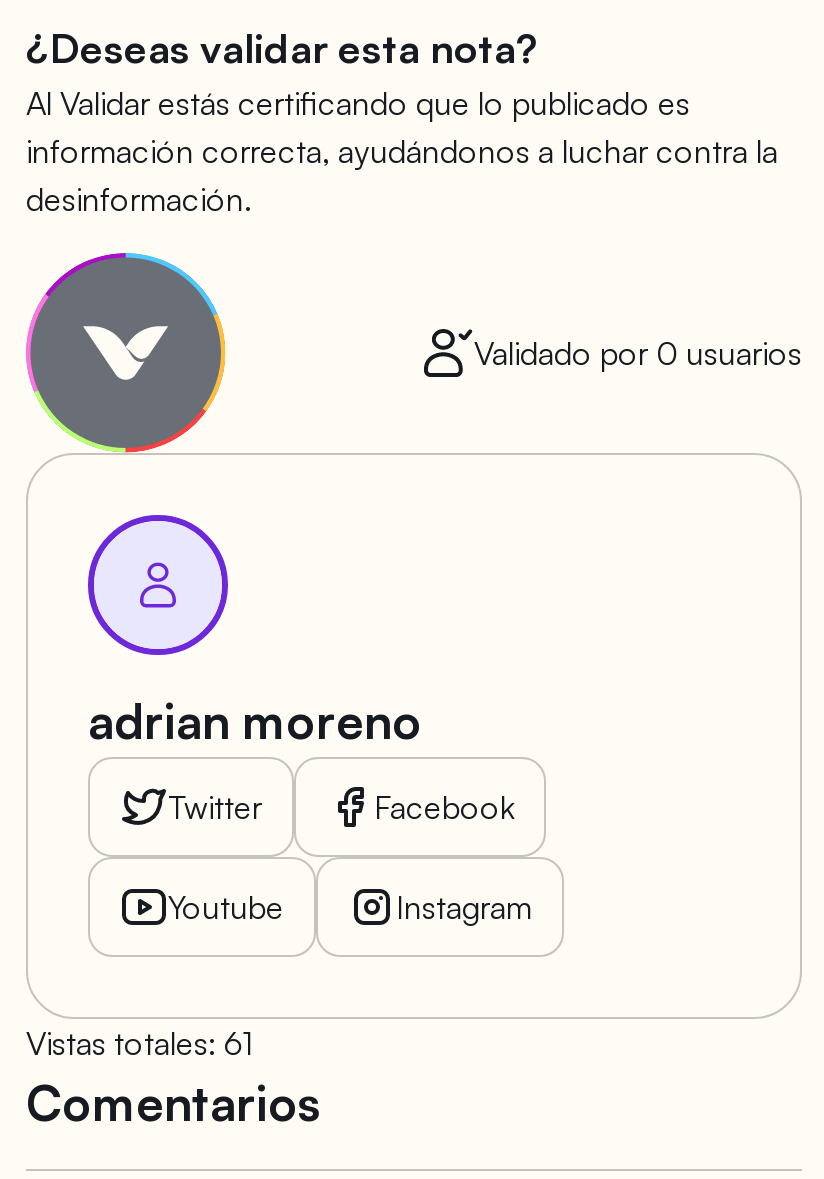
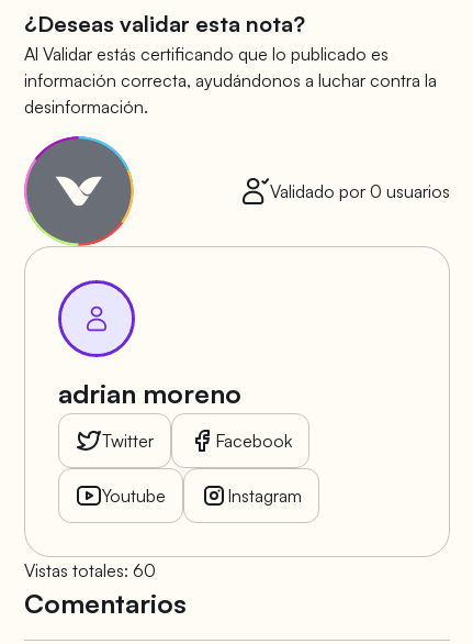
[26,1024,252,1064] Vistas totales: 61 -> [24,560,156,582] Vistas totales: 60

